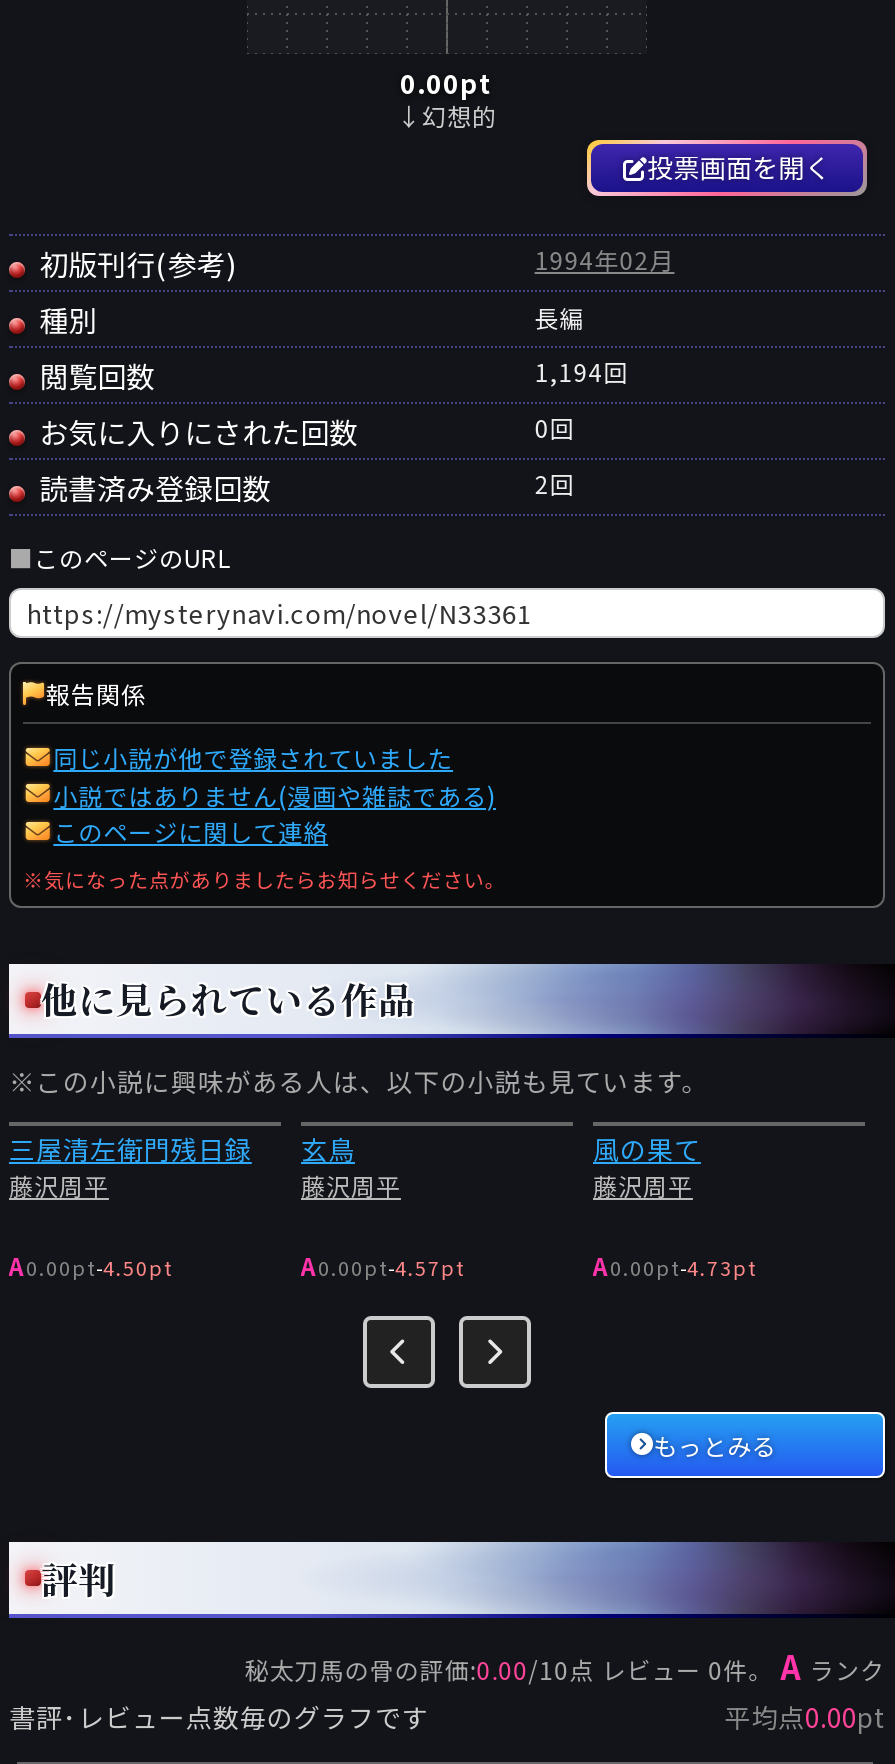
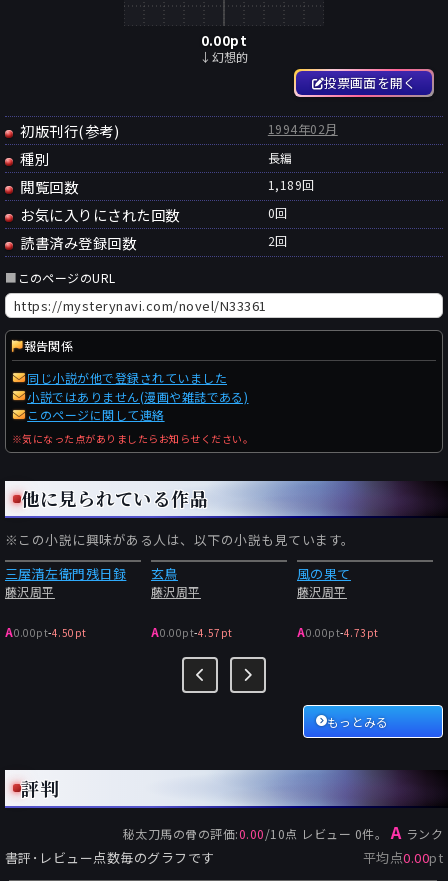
[535,355,629,389] 1,194回 -> [268,176,315,193] 1,189回

